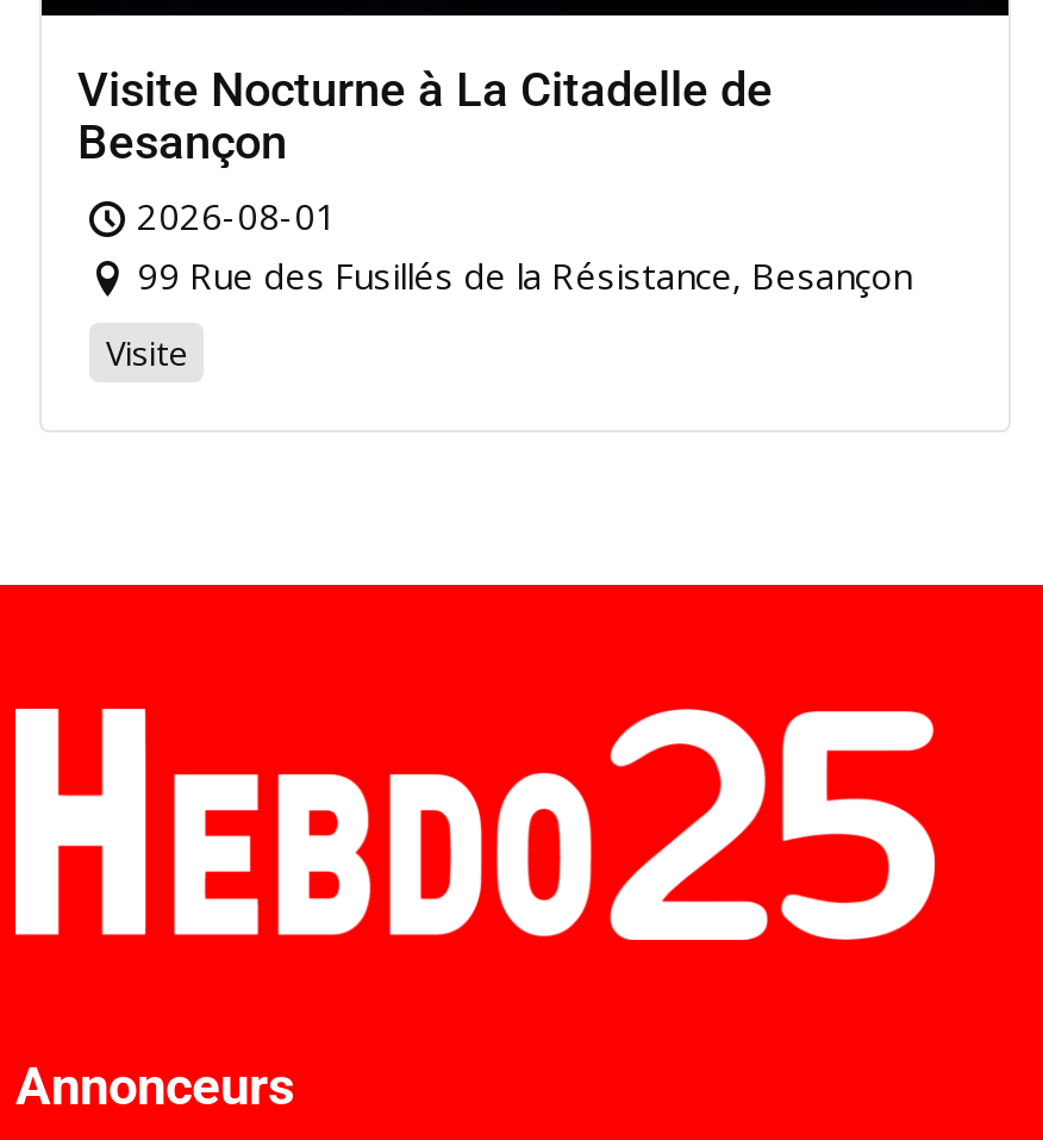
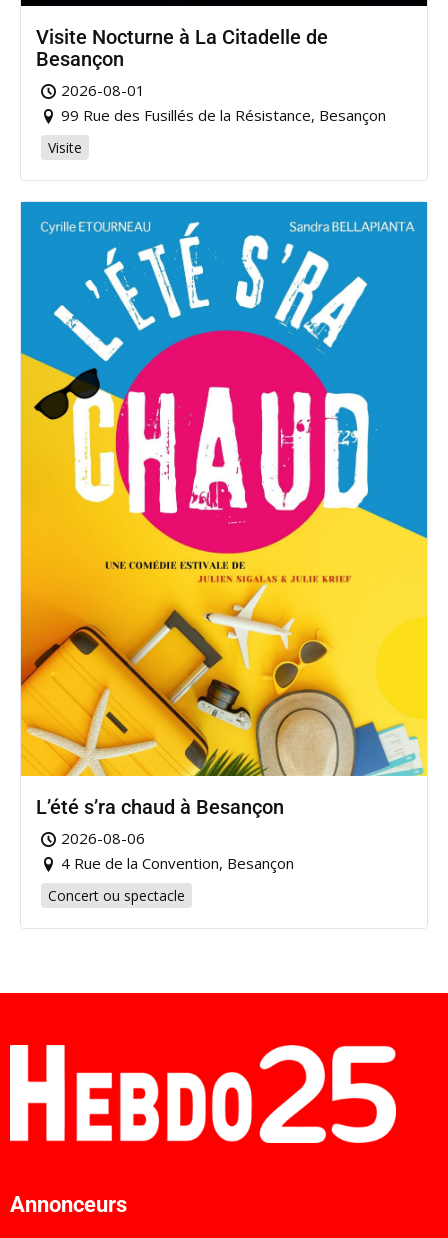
none -> [20,201,428,905] [image] | L’été s’ra chaud à Besançon | 2026-08-06 | 4 Rue de la Convention, Besançon | Concert ou spectacle

